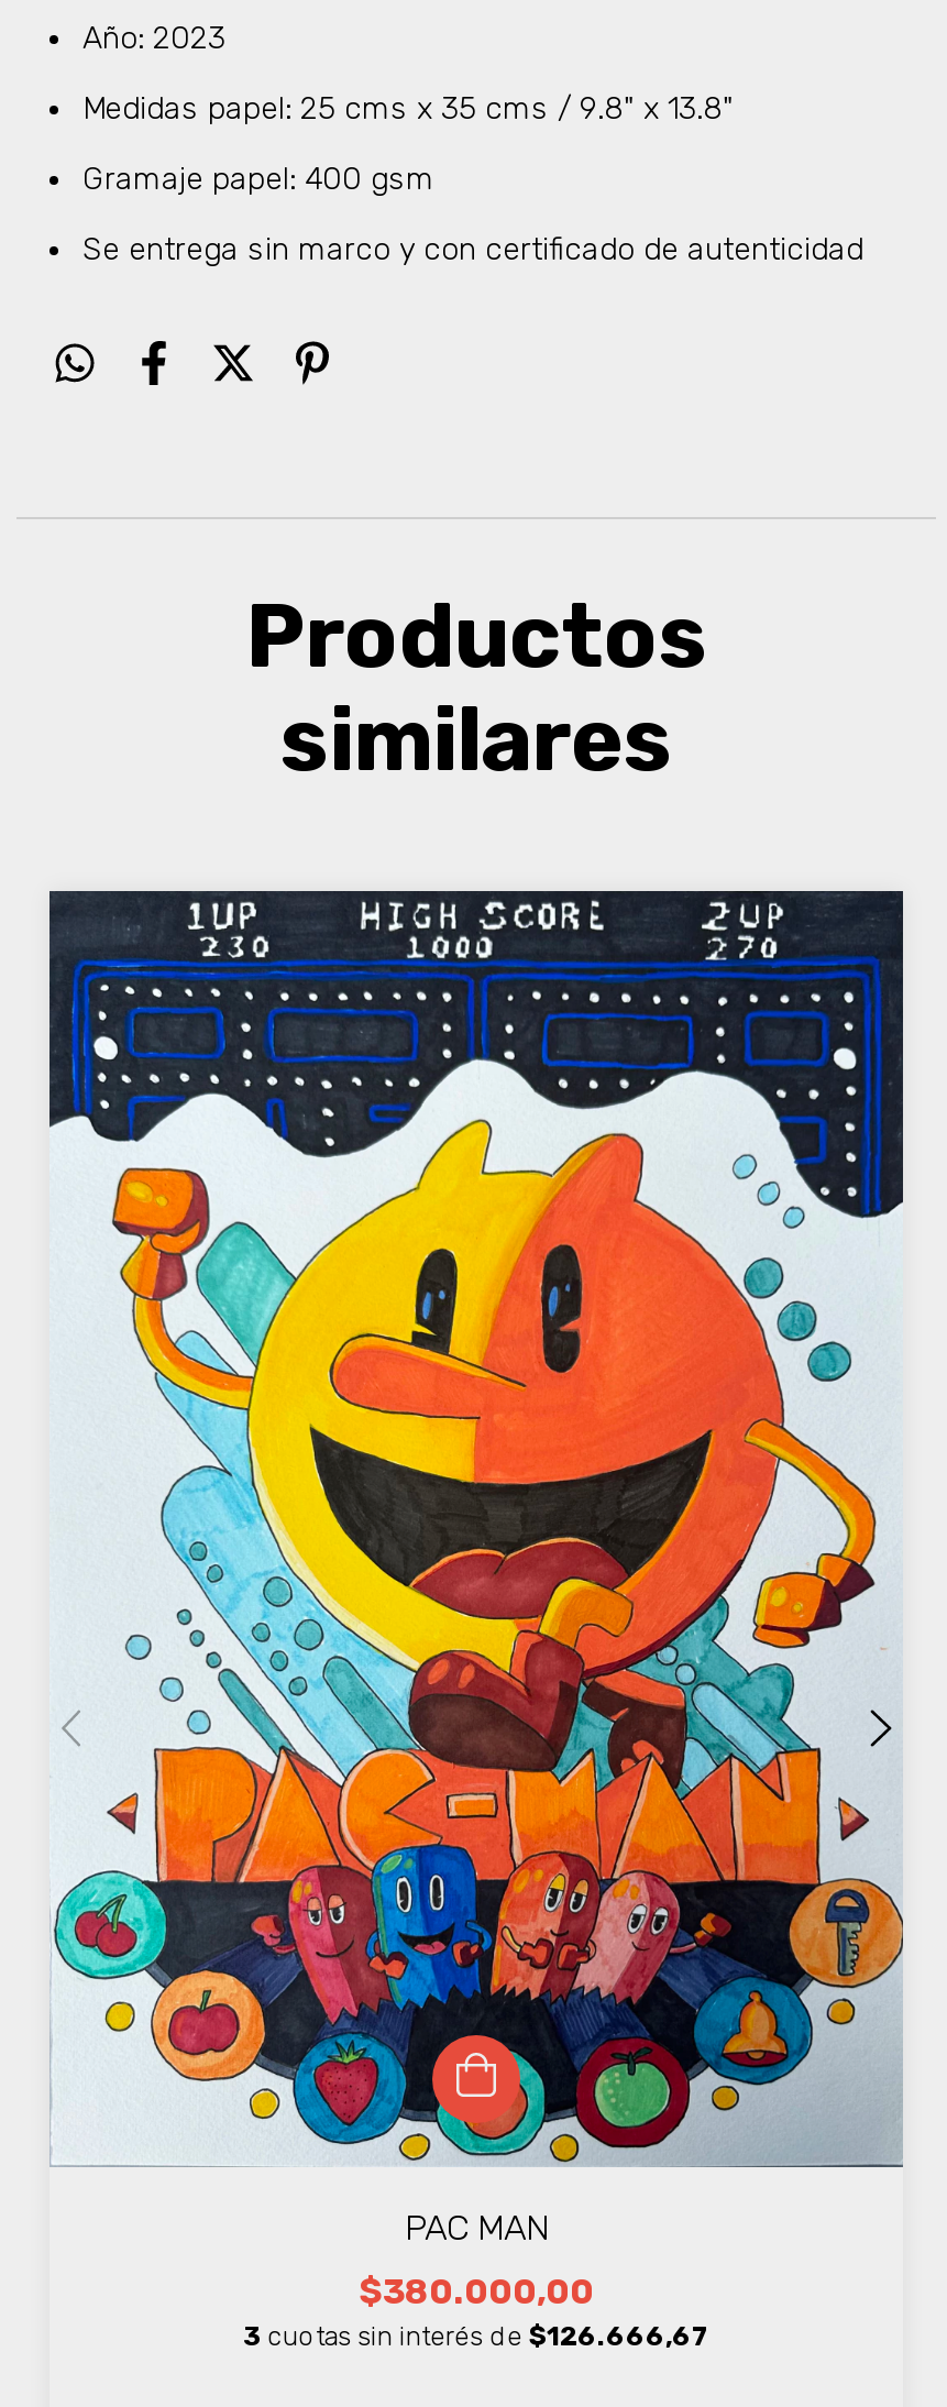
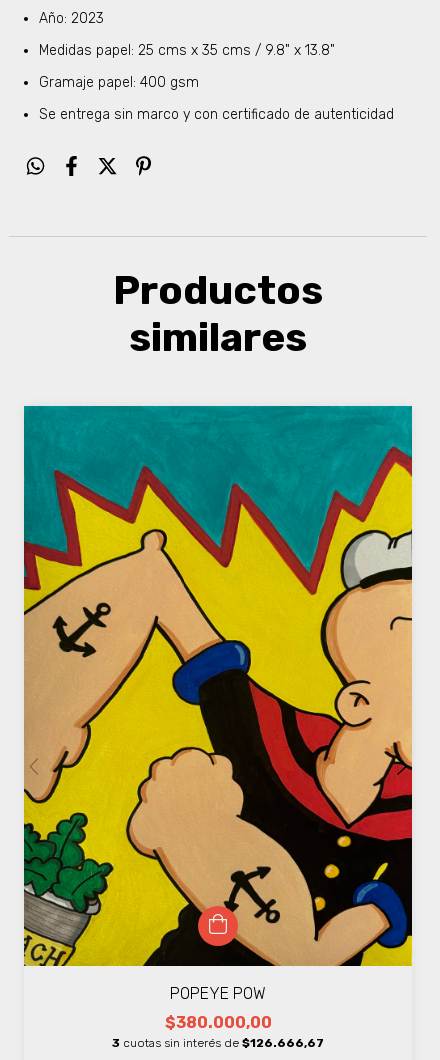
[49,889,905,2249] [image] | PAC MAN -> [23,405,413,1003] [image] | POPEYE POW

